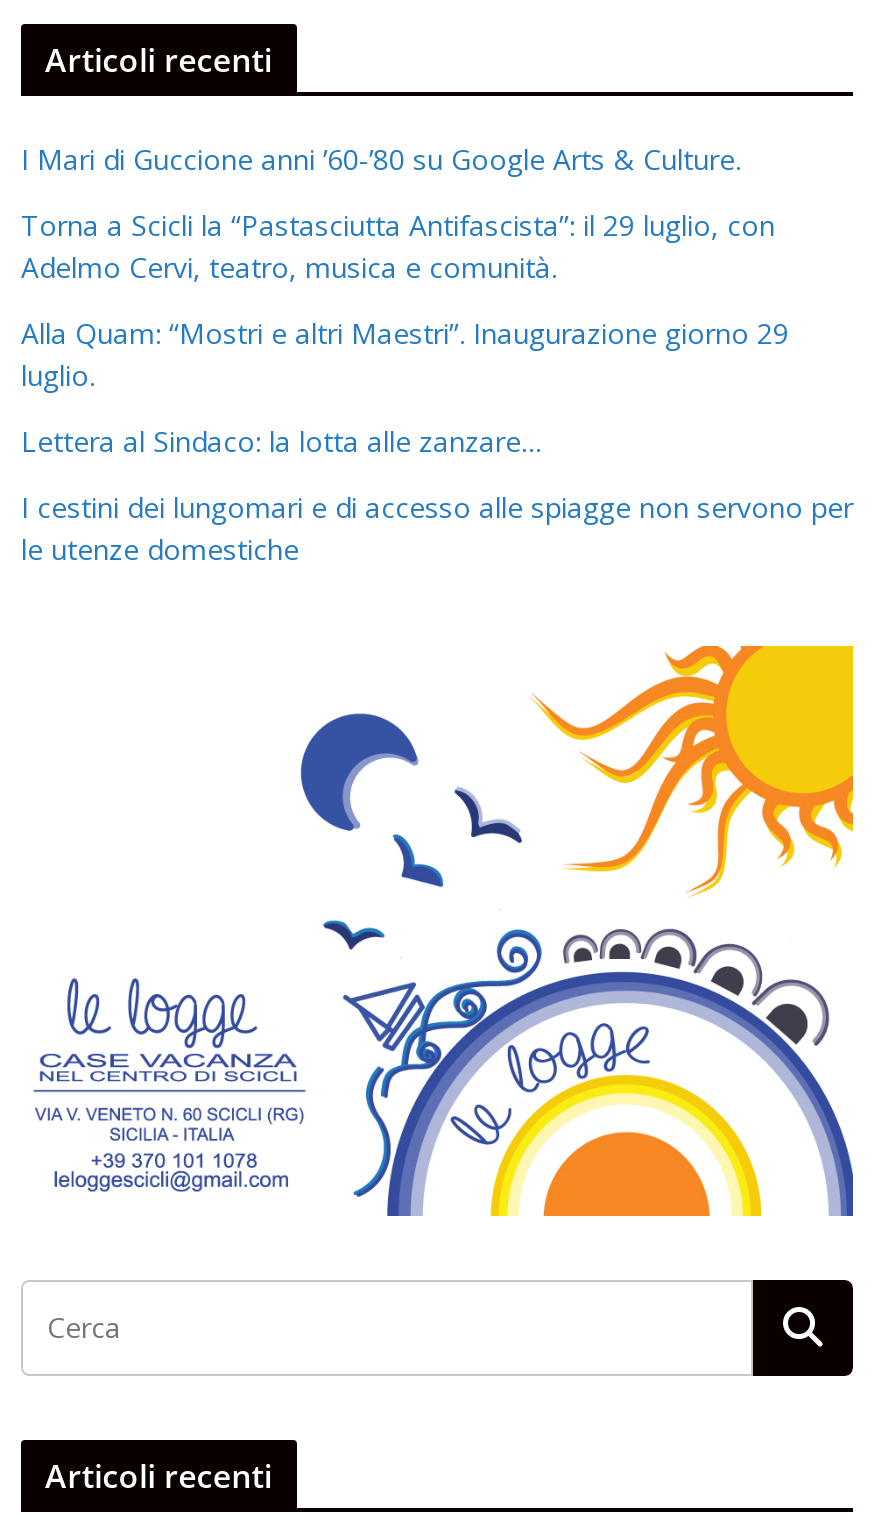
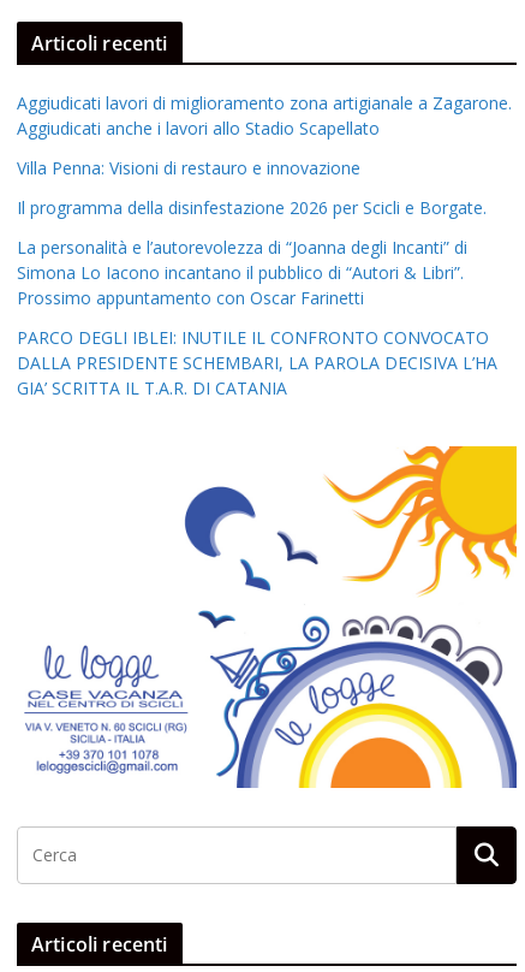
[21,140,741,178] I Mari di Guccione anni ’60-’80 su Google Arts & Culture. -> [17,91,512,139] Aggiudicati lavori di miglioramento zona artigianale a Zagarone. | Aggiudicati anche i lavori allo Stadio Scapellato
[21,206,775,286] Torna a Scicli la “Pastasciutta Antifascista”: il 29 luglio, con | Adelmo Cervi, teatro, musica e comunità. -> [17,156,360,179] Villa Penna: Visioni di restauro e innovazione
[21,314,789,394] Alla Quam: “Mostri e altri Maestri”. Inaugurazione giorno 29 | luglio. -> [17,196,487,218] Il programma della disinfestazione 2026 per Scicli e Borgate.
[21,422,543,460] Lettera al Sindaco: la lotta alle zanzare… -> [17,235,467,309] La personalità e l’autorevolezza di “Joanna degli Incanti” di | Simona Lo Iacono incantano il pubblico di “Autori & Libri”. | Prossimo appuntamento con Oscar Farinetti
[21,488,853,568] I cestini dei lungomari e di accesso alle spiagge non servono per | le utenze domestiche -> [17,326,497,399] PARCO DEGLI IBLEI: INUTILE IL CONFRONTO CONVOCATO | DALLA PRESIDENTE SCHEMBARI, LA PAROLA DECISIVA L’HA | GIA’ SCRITTA IL T.A.R. DI CATANIA

